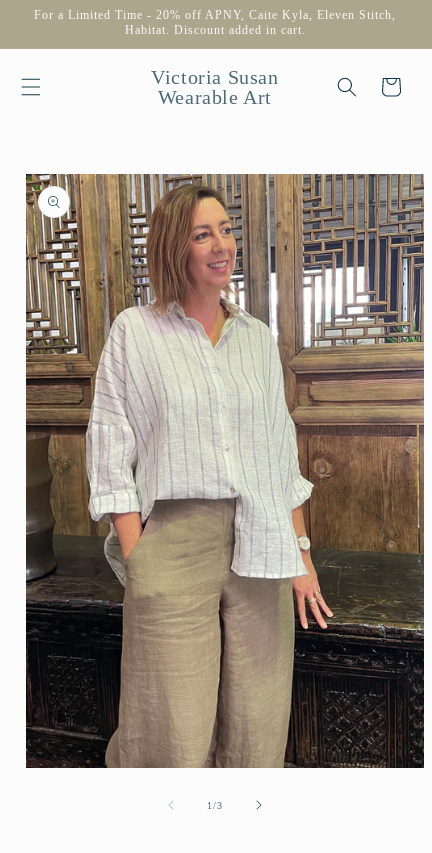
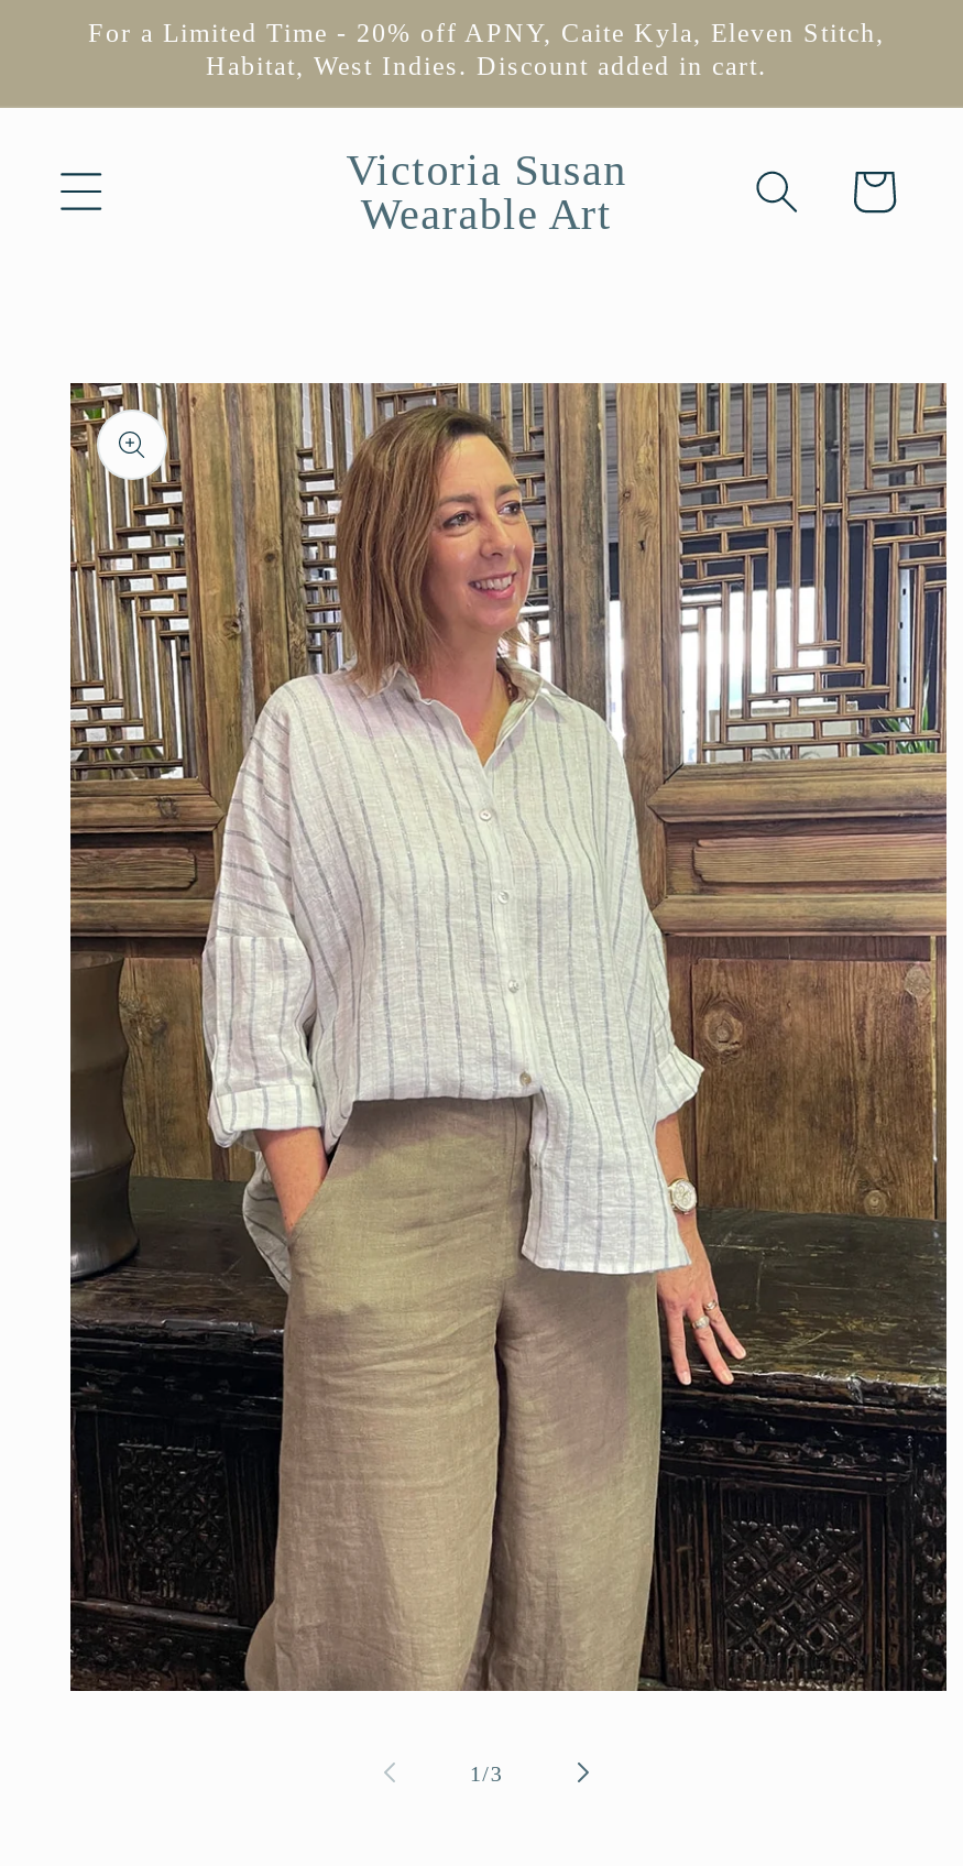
[124,23,305,37] Habitat. Discount added in cart. -> [206,51,767,81] Habitat, West Indies. Discount added in cart.

